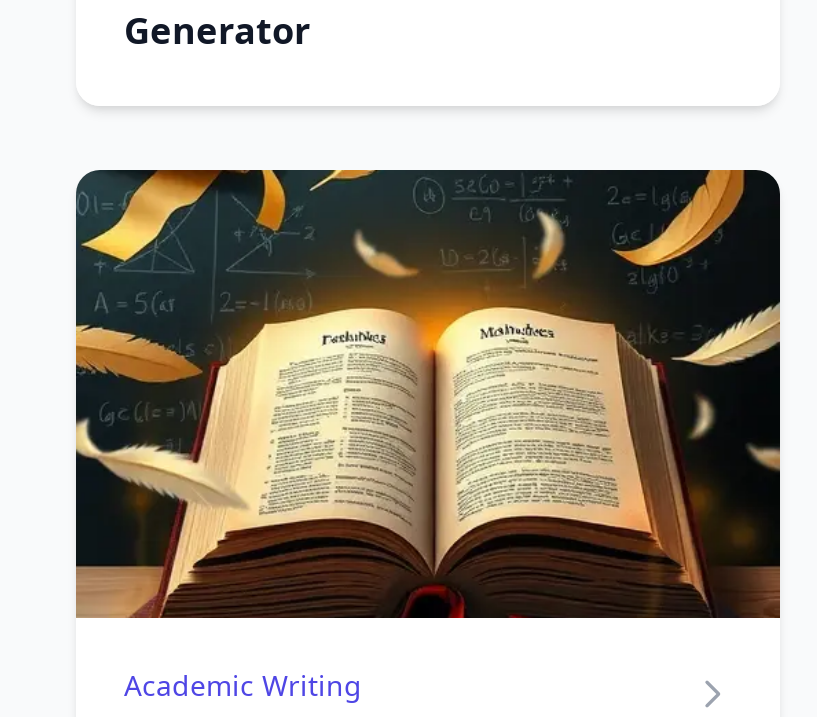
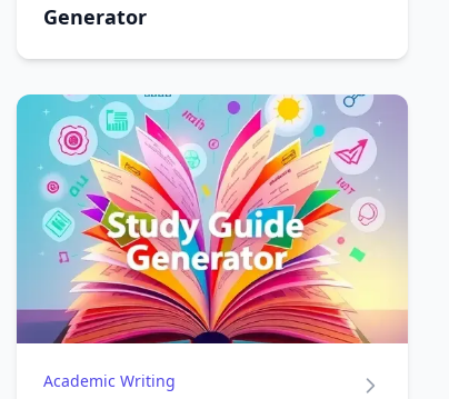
[74,168,782,620] [image] -> [16,93,408,345] [image]

